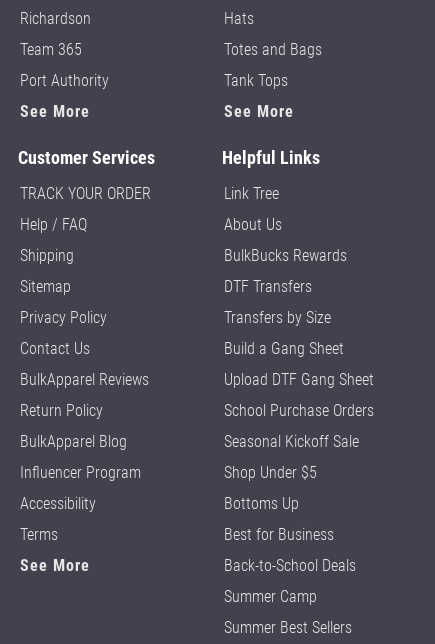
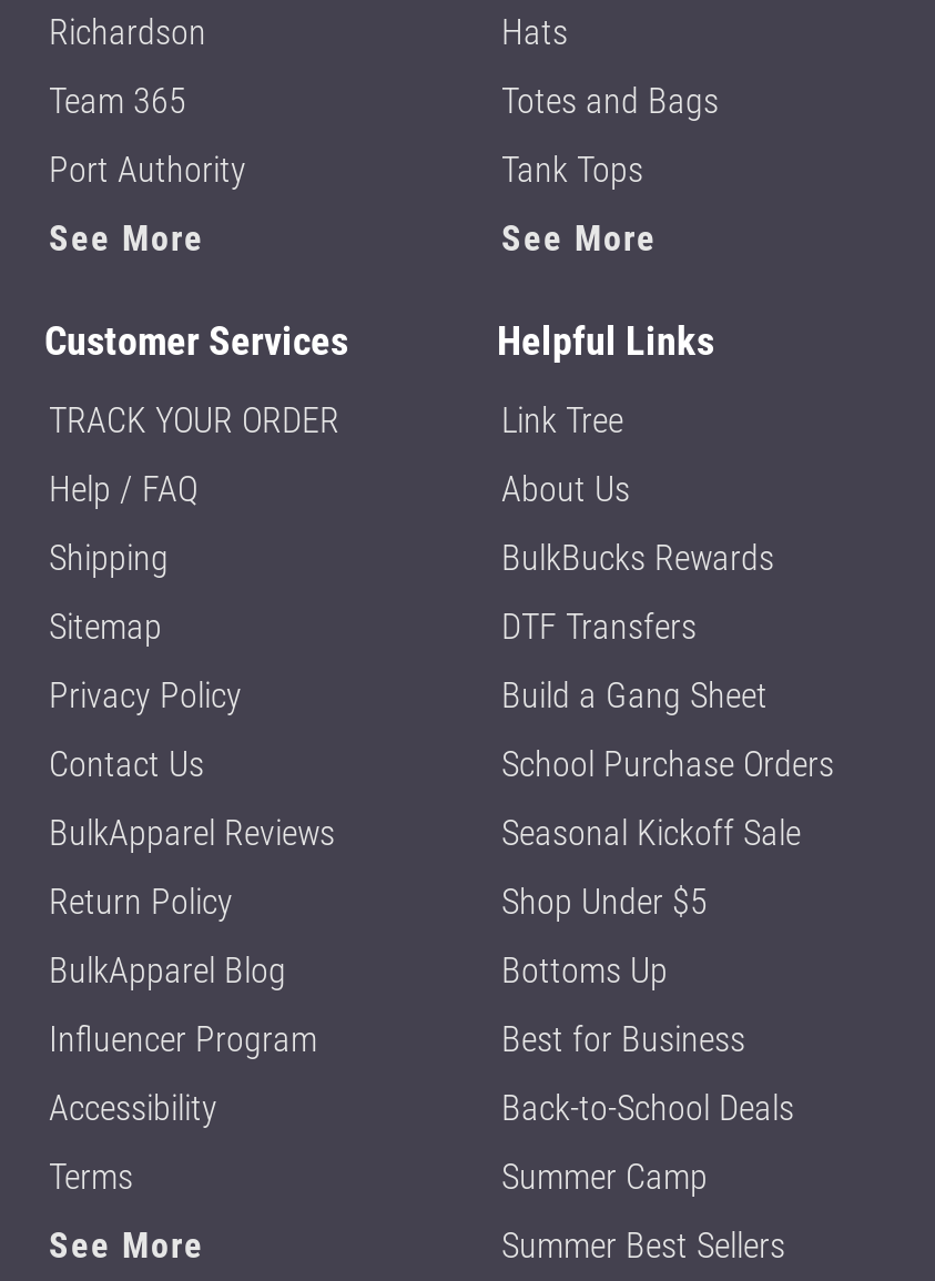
[224,308,331,327] Transfers by Size -> none
[224,370,374,389] Upload DTF Gang Sheet -> none

